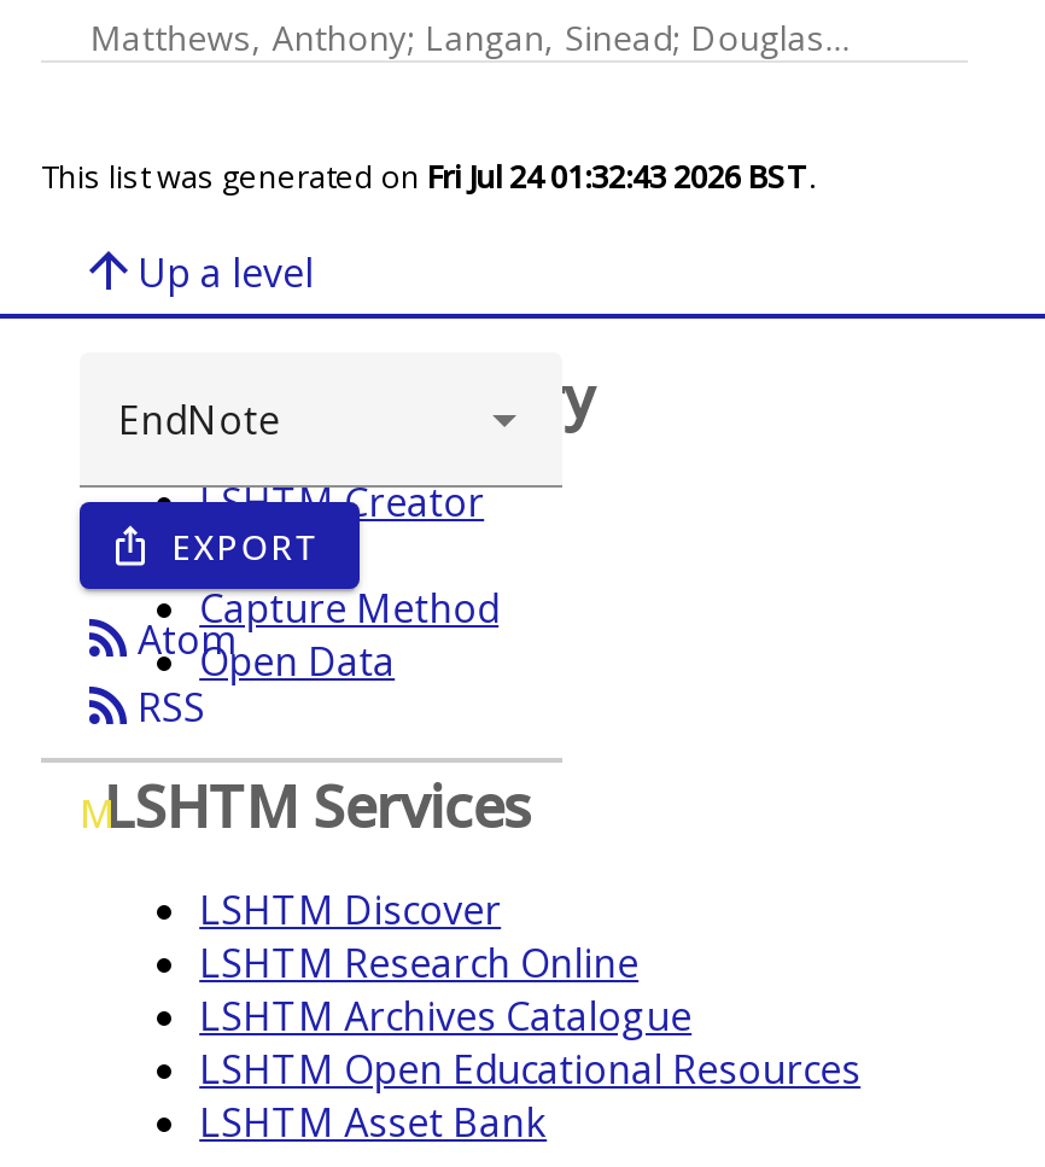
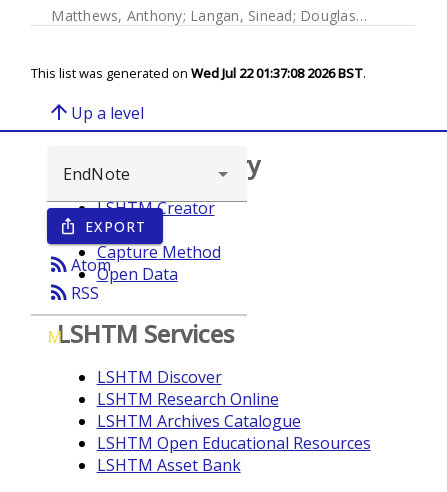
[41,154,816,198] This list was generated on Fri Jul 24 01:32:43 2026 BST. -> [31,64,366,82] This list was generated on Wed Jul 22 01:37:08 2026 BST.

